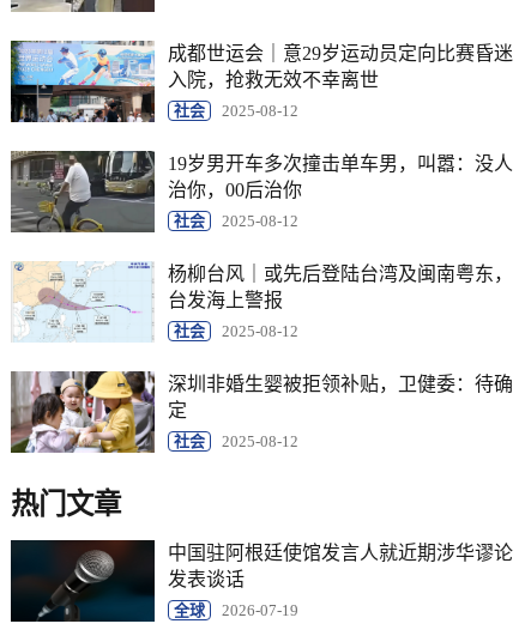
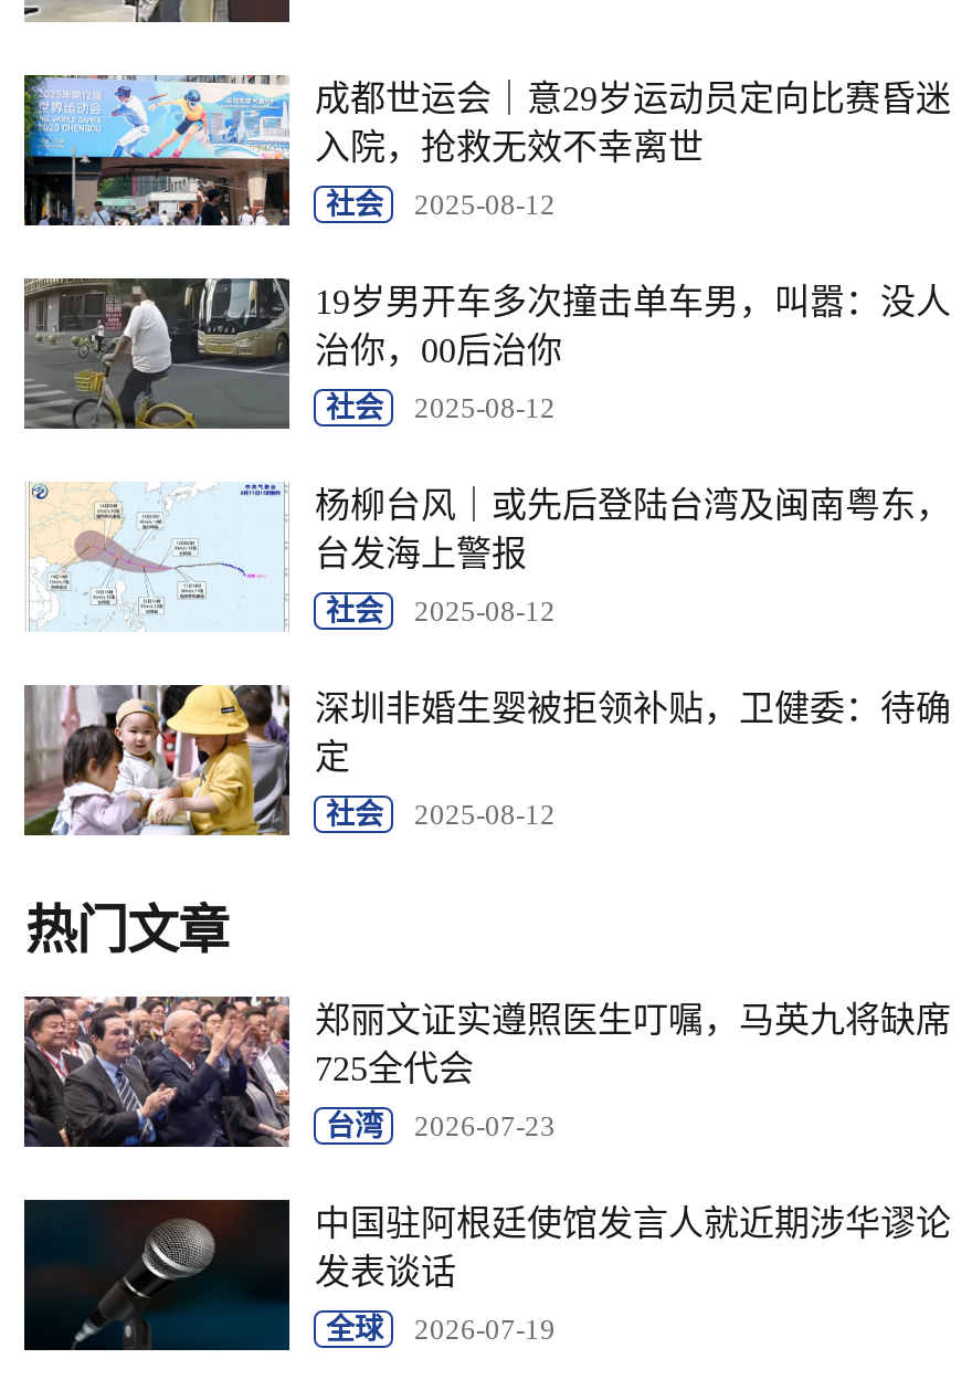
none -> [22,994,951,1149] [image] | 郑丽文证实遵照医生叮嘱，马英九将缺席 | 725全代会 | 台湾 | 2026-07-23

